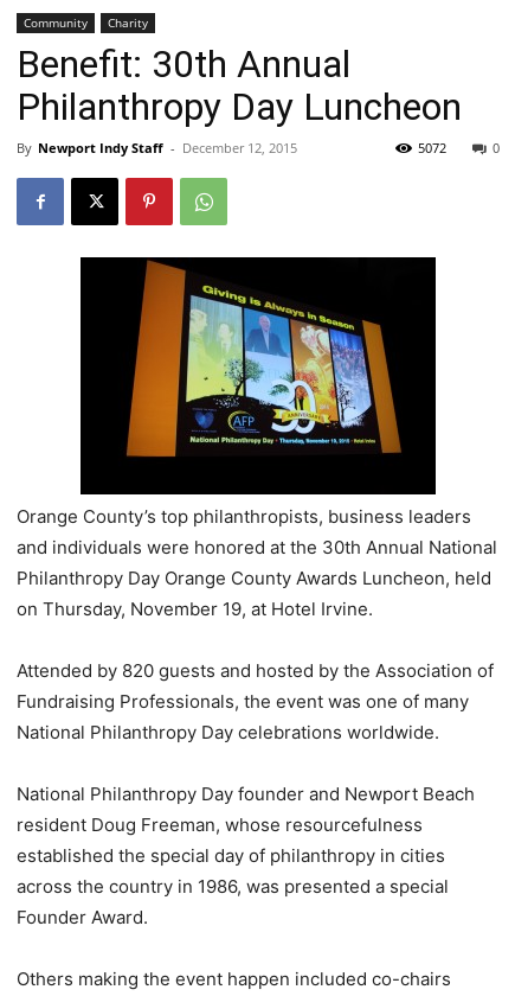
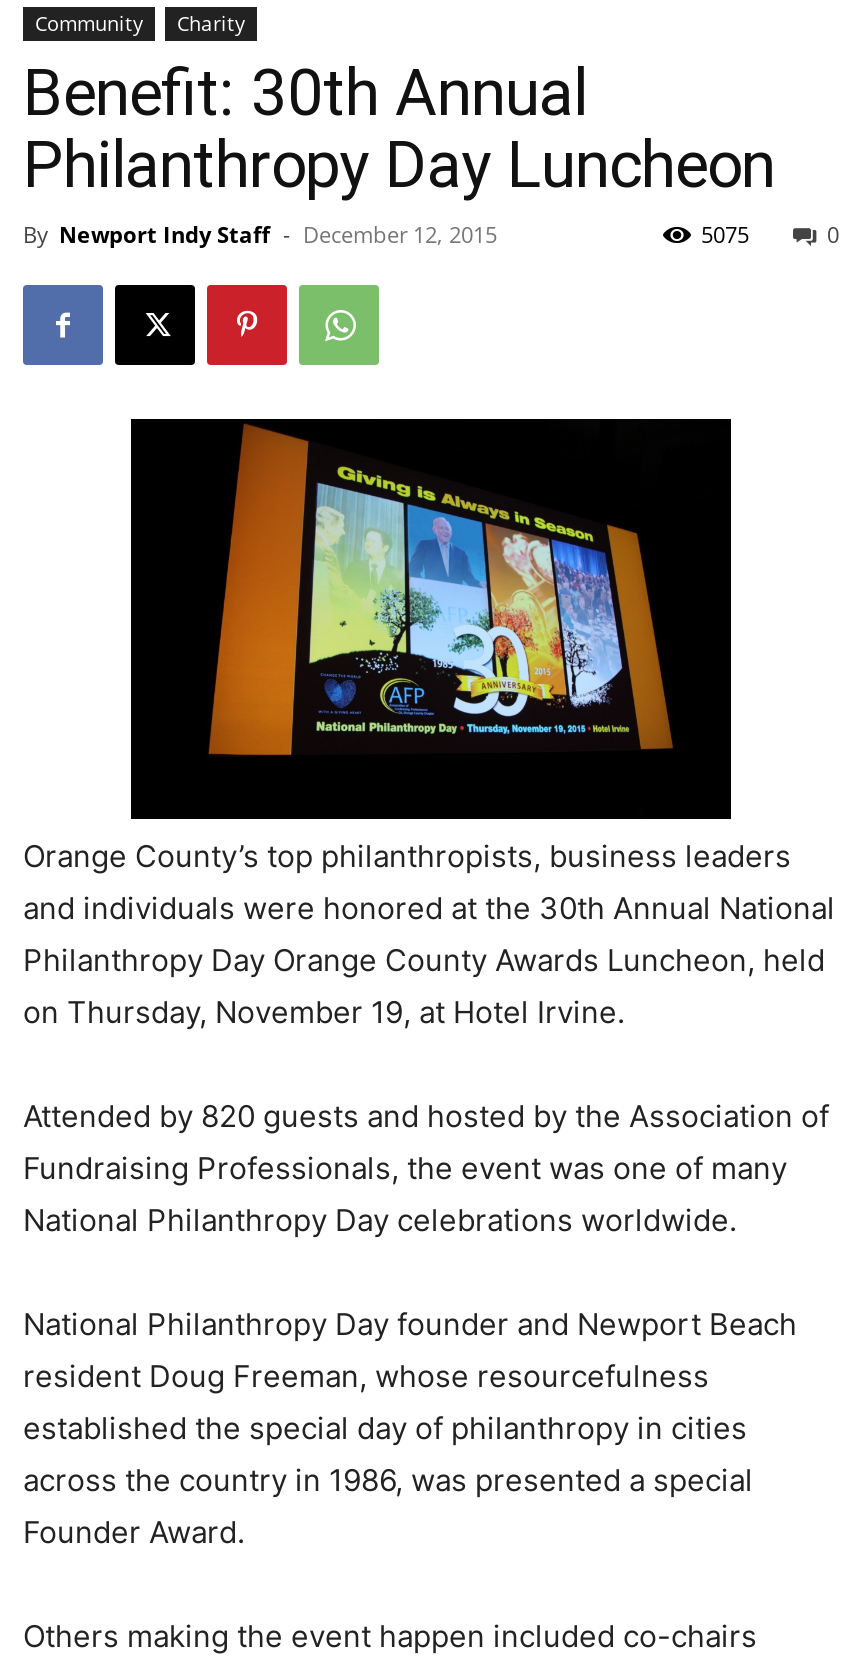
[418,139,446,157] 5072 -> [701,219,749,249] 5075

